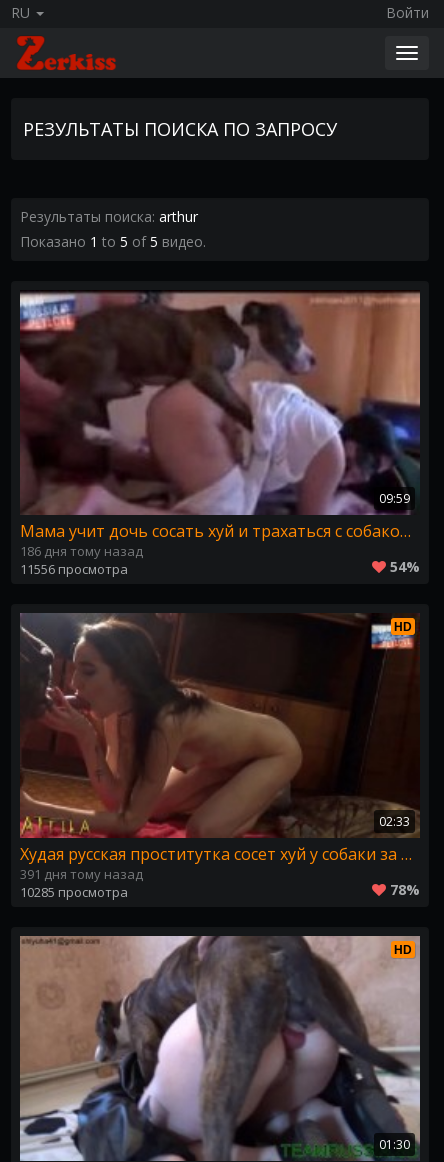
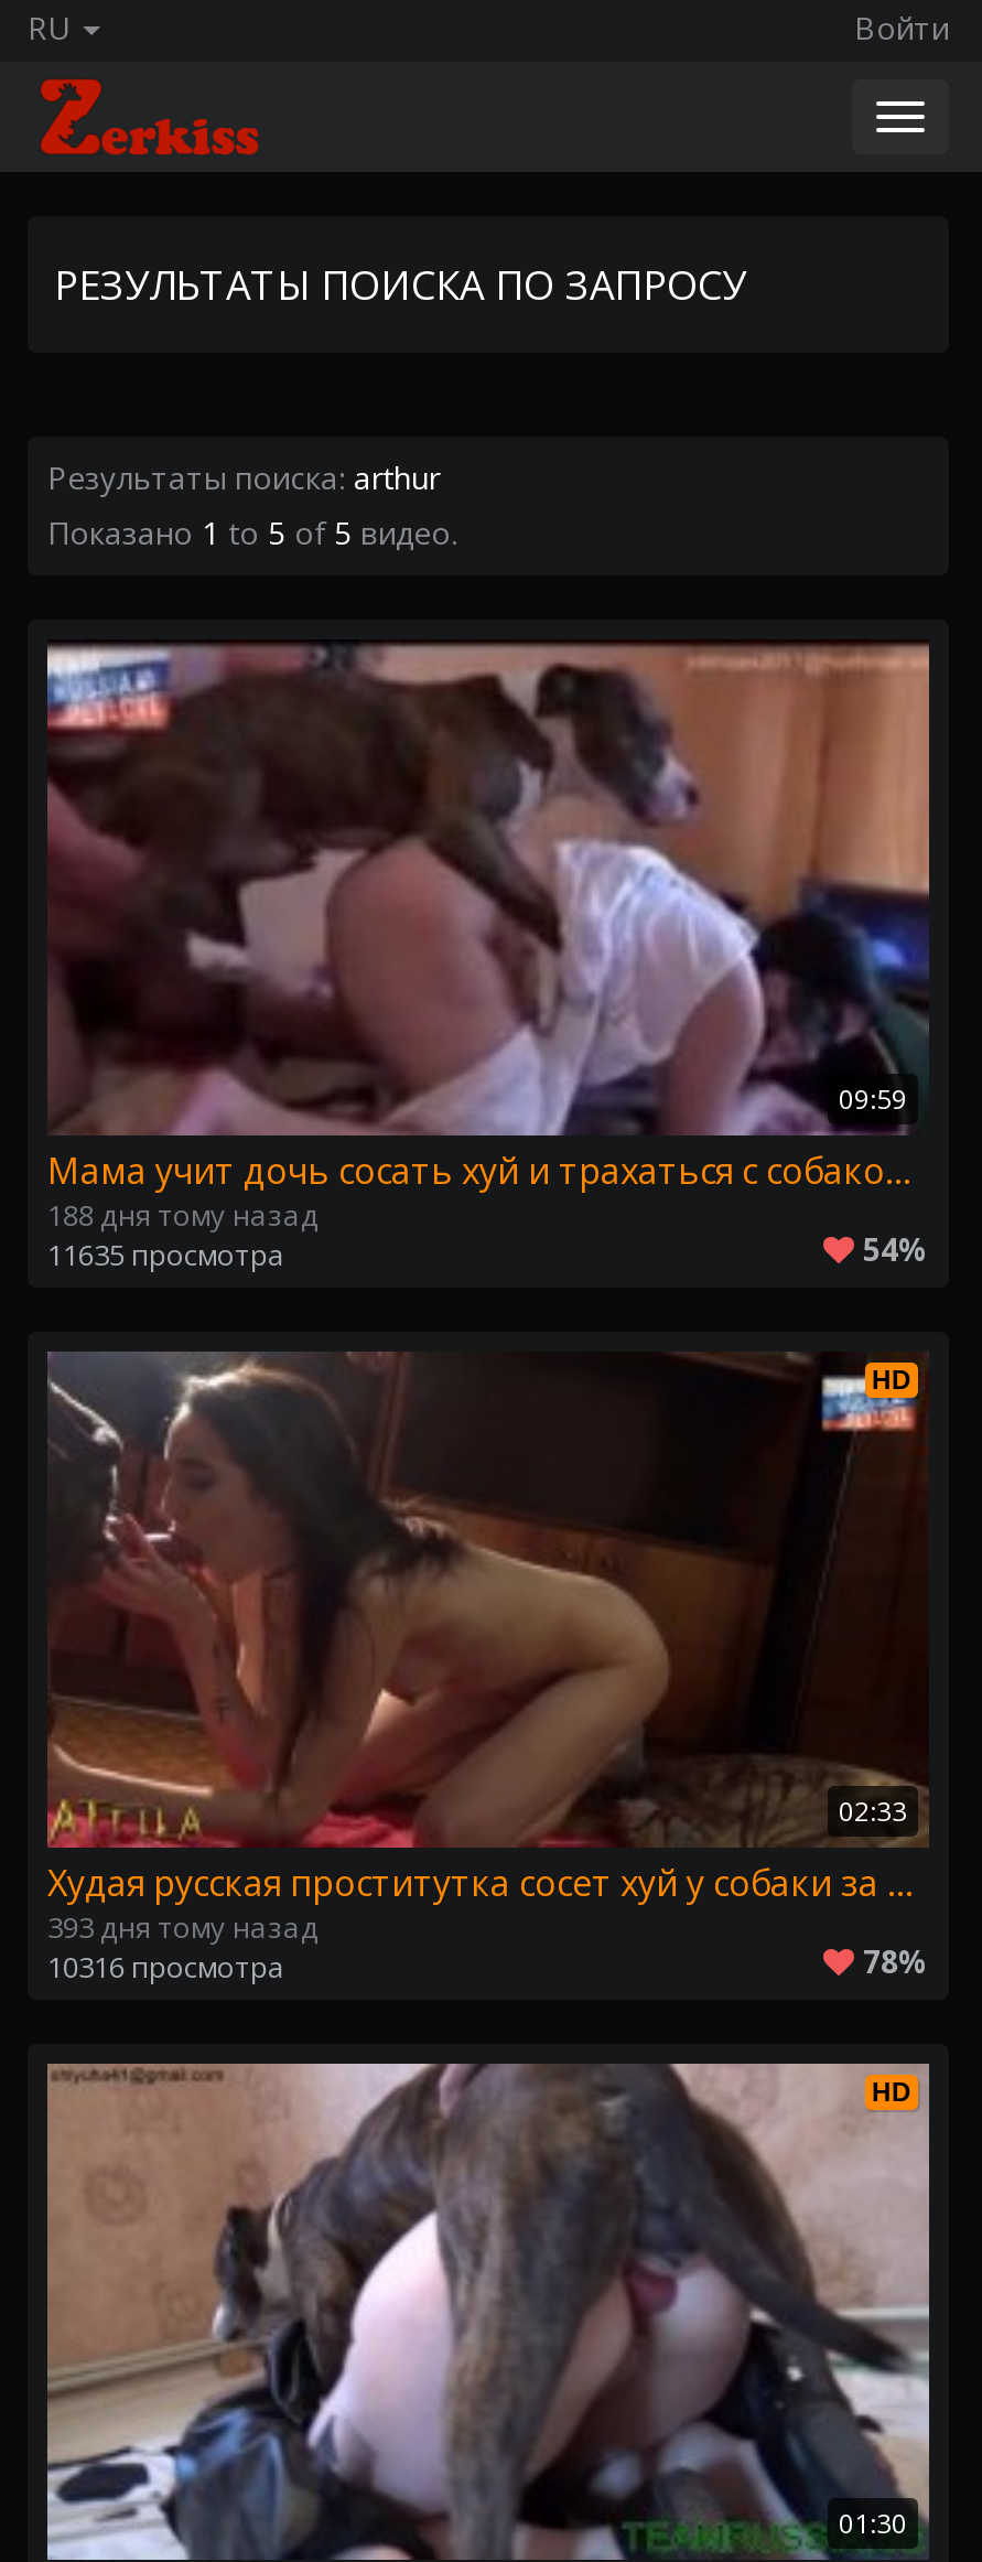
[20,542,143,560] 186 дня тому назад -> [47,1195,319,1235] 188 дня тому назад
[20,560,128,578] 11556 просмотра -> [47,1235,285,1274] 11635 просмотра
[20,865,143,883] 391 дня тому назад -> [47,1907,319,1947] 393 дня тому назад
[20,883,128,901] 10285 просмотра -> [47,1947,285,1987] 10316 просмотра

